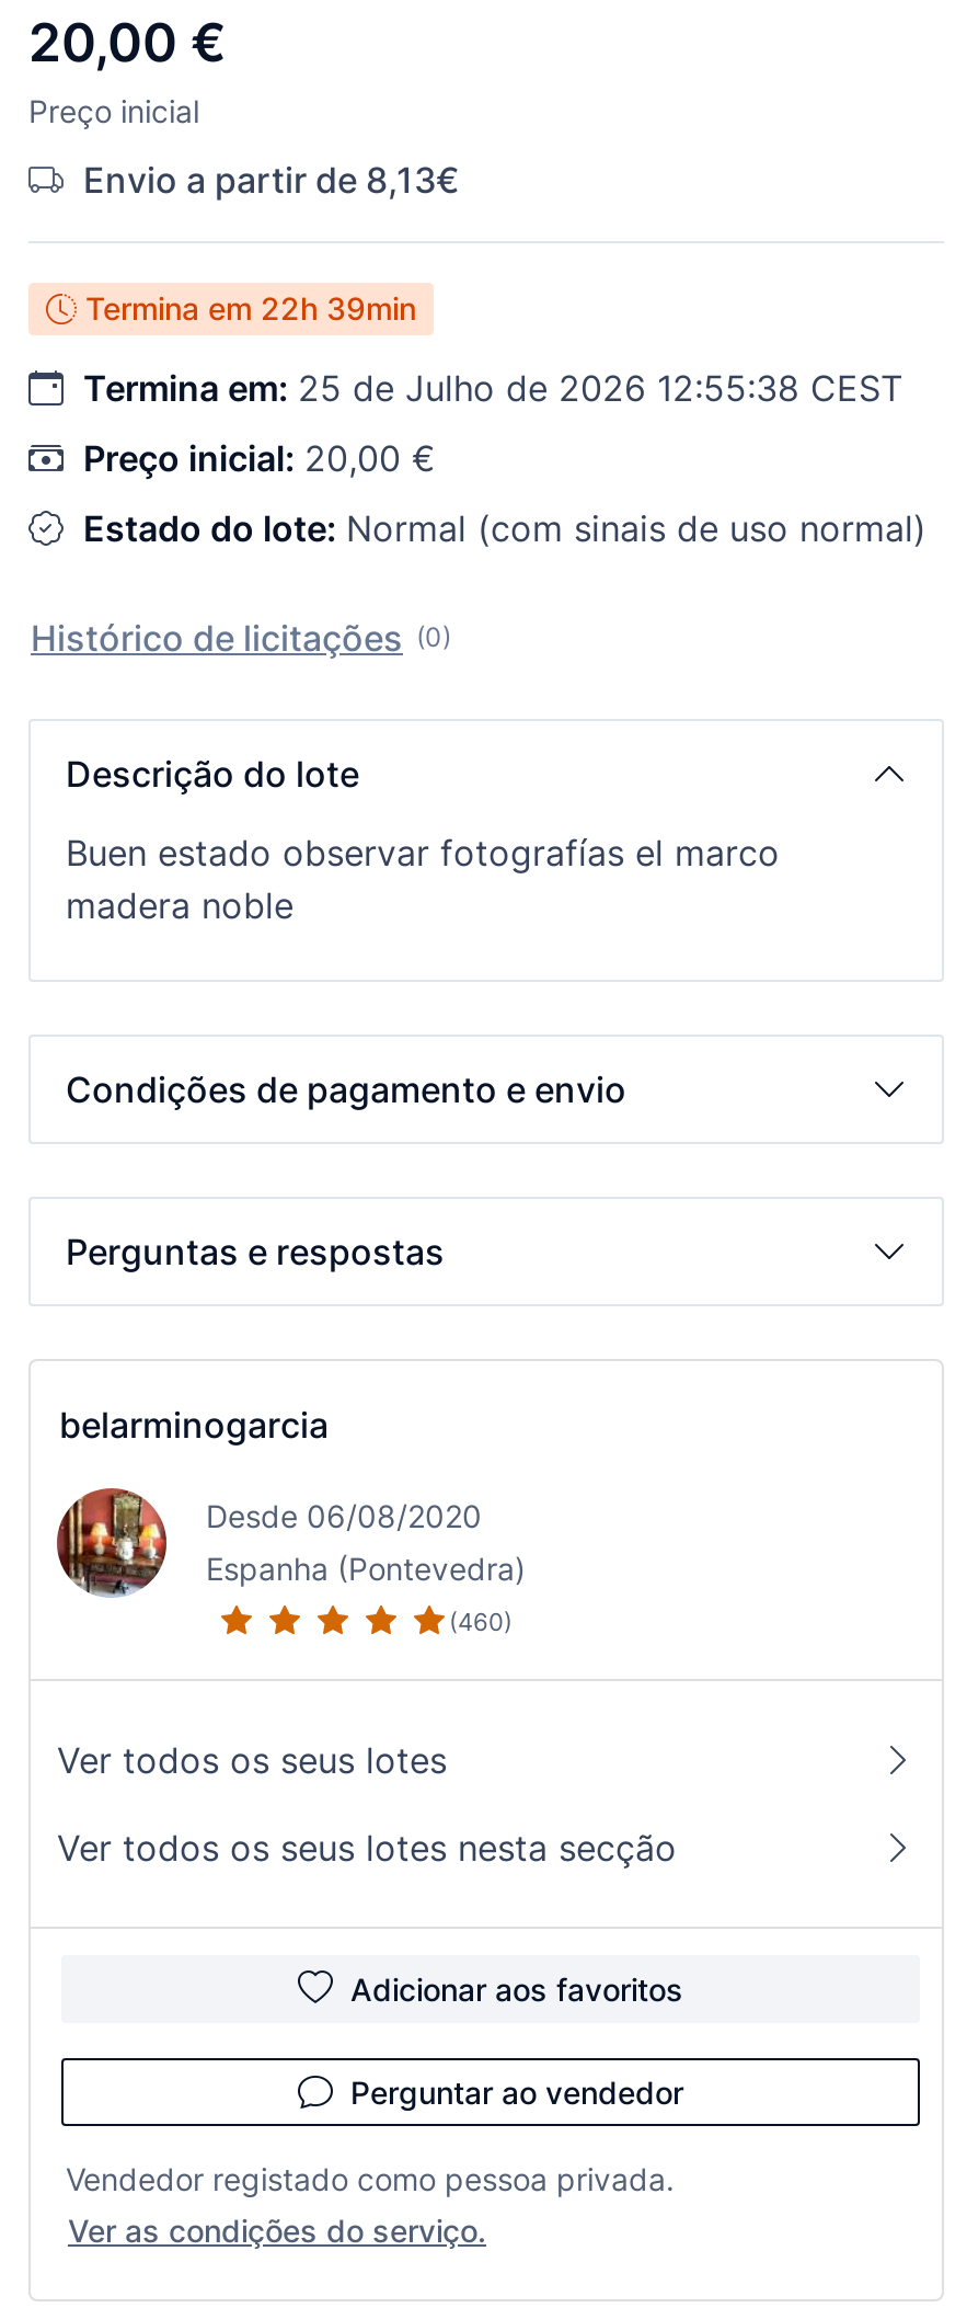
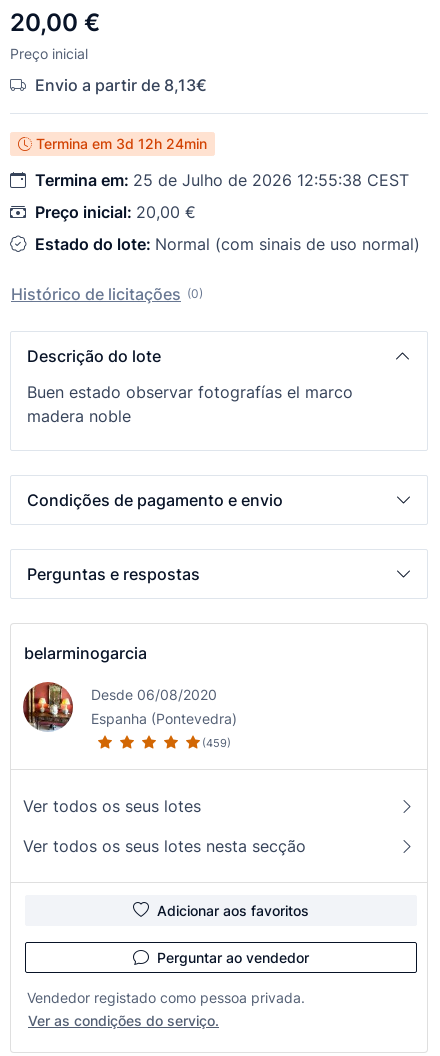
[77,290,416,328] Termina em 22h 39min -> [32,135,207,152] Termina em 3d 12h 24min
[449,1607,513,1638] (460) -> [202,736,231,750] (459)

